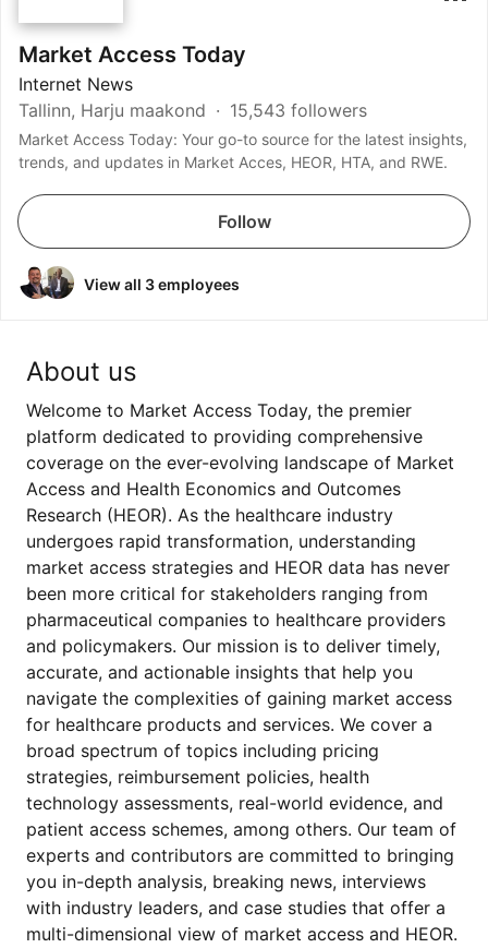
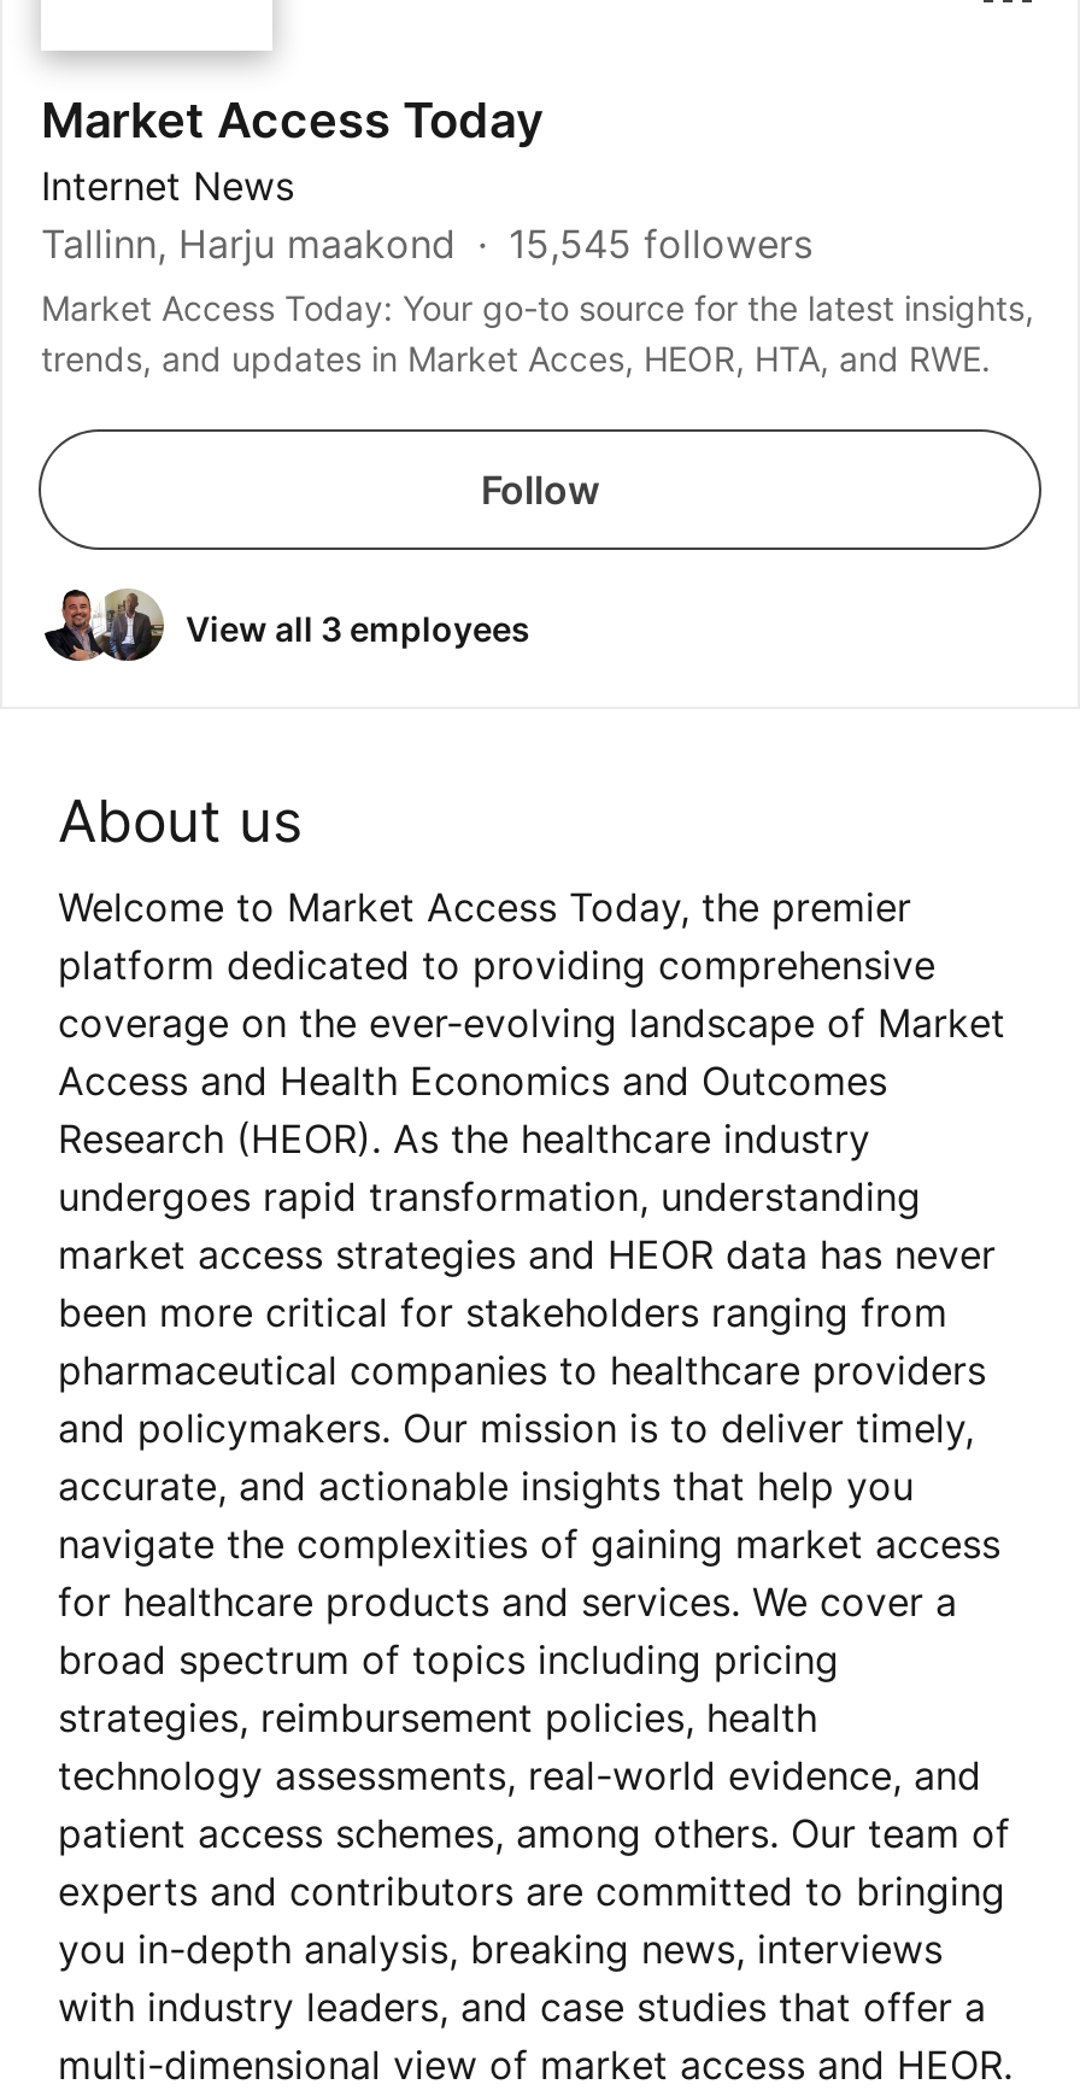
[19,99,367,121] Tallinn, Harju maakond 15,543 followers -> [41,219,812,268] Tallinn, Harju maakond 15,545 followers

